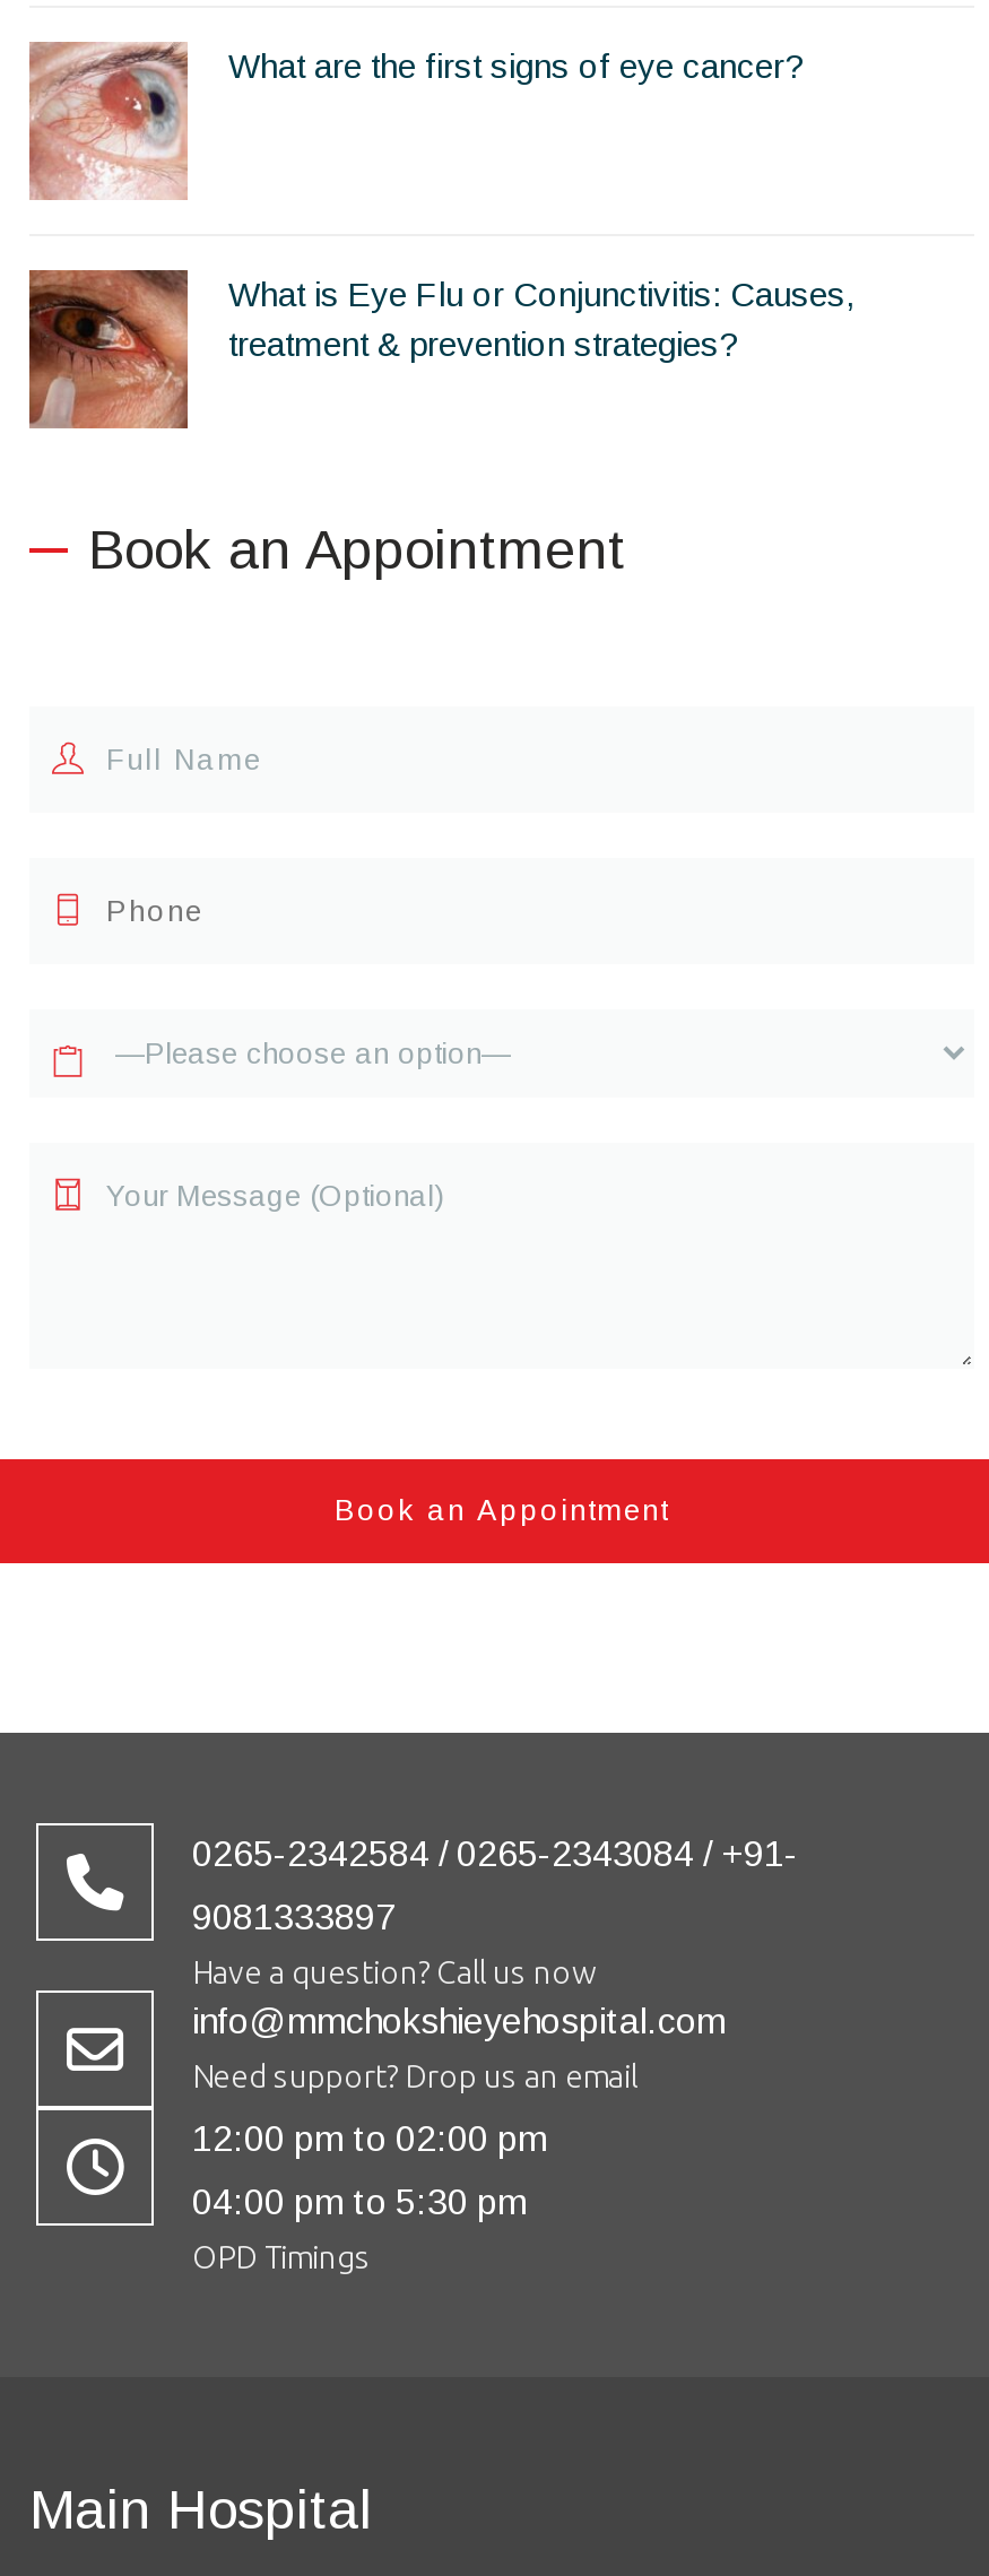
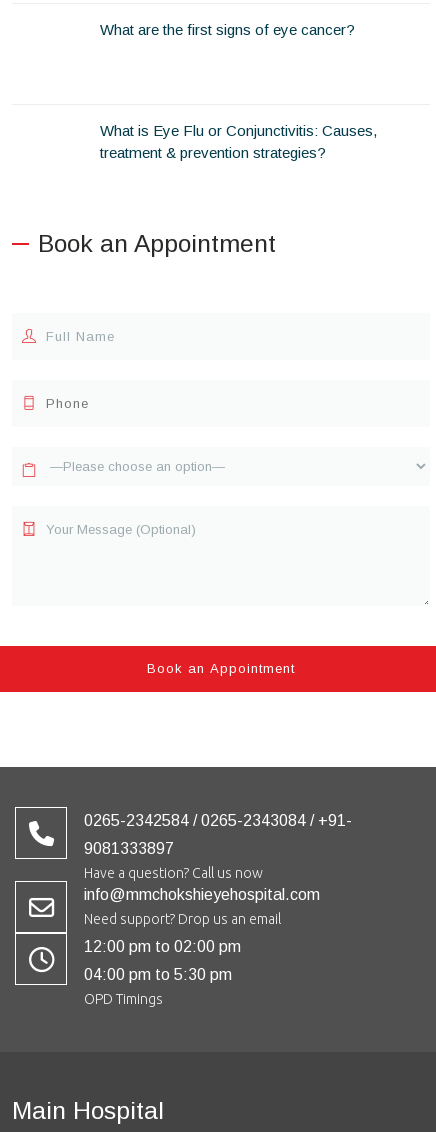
[27,40,190,202] [image] -> none
[27,268,190,431] [image] -> none

